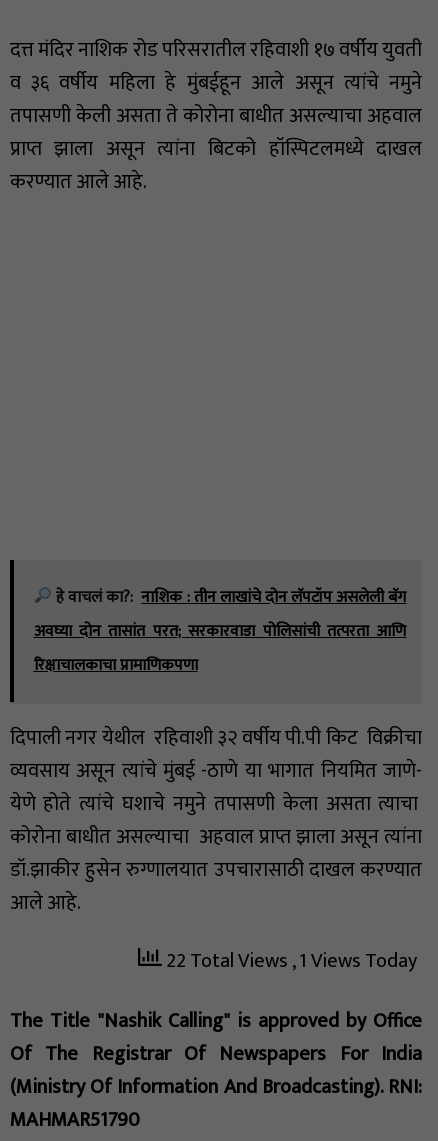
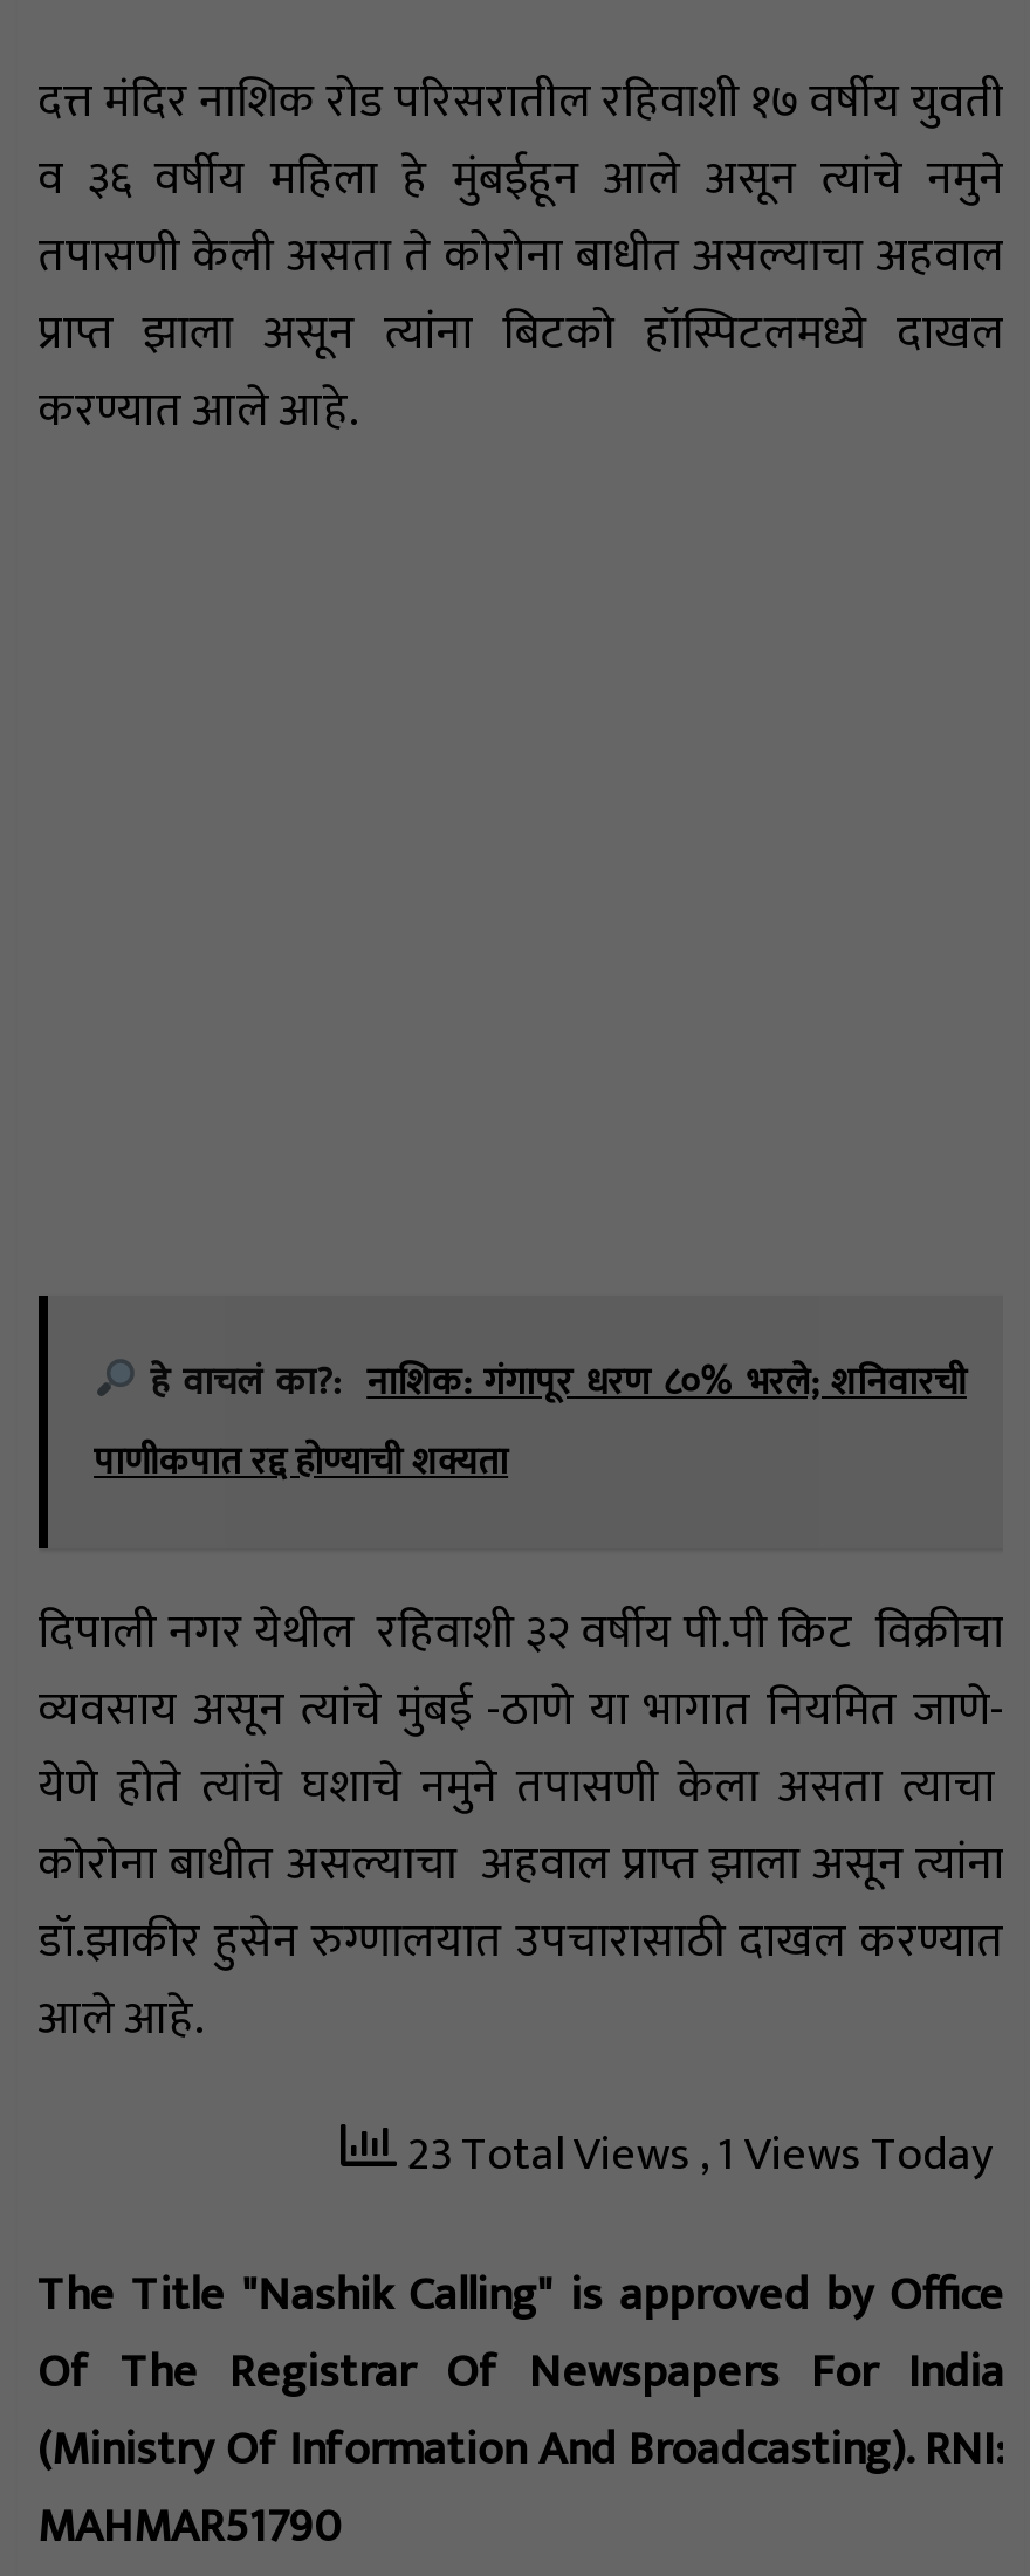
[33,584,406,679] हे वाचलं का?: नाशिक : तीन लाखांचे दोन लॅपटॉप असलेली बॅग | अवघ्या दोन तासांत परत; सरकारवाडा पोलिसांची तत्परता आणि | रिक्षाचालकाचा प्रामाणिकपणा -> [94,1351,967,1494] हे वाचलं का?: नाशिक: गंगापूर धरण ८०% भरले; शनिवारची | पाणीकपात रद्द होण्याची शक्यता
[162,944,417,978] 22 Total Views, 1 Views Today -> [398,2115,992,2194] 23 Total Views, 1 Views Today

